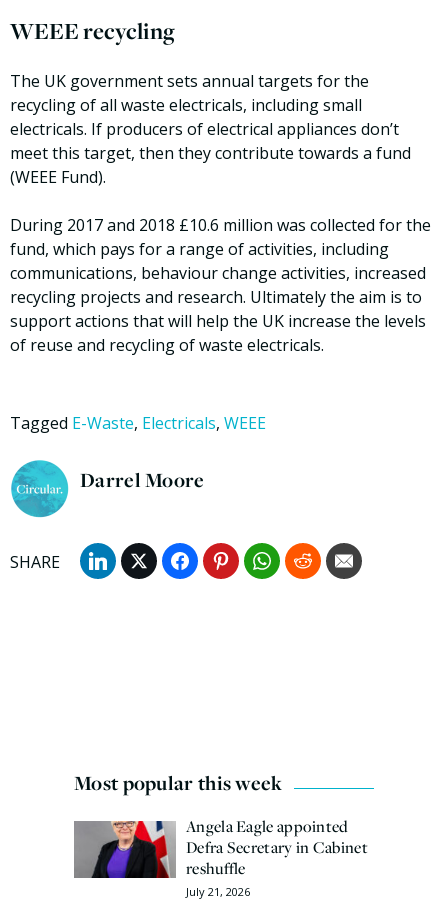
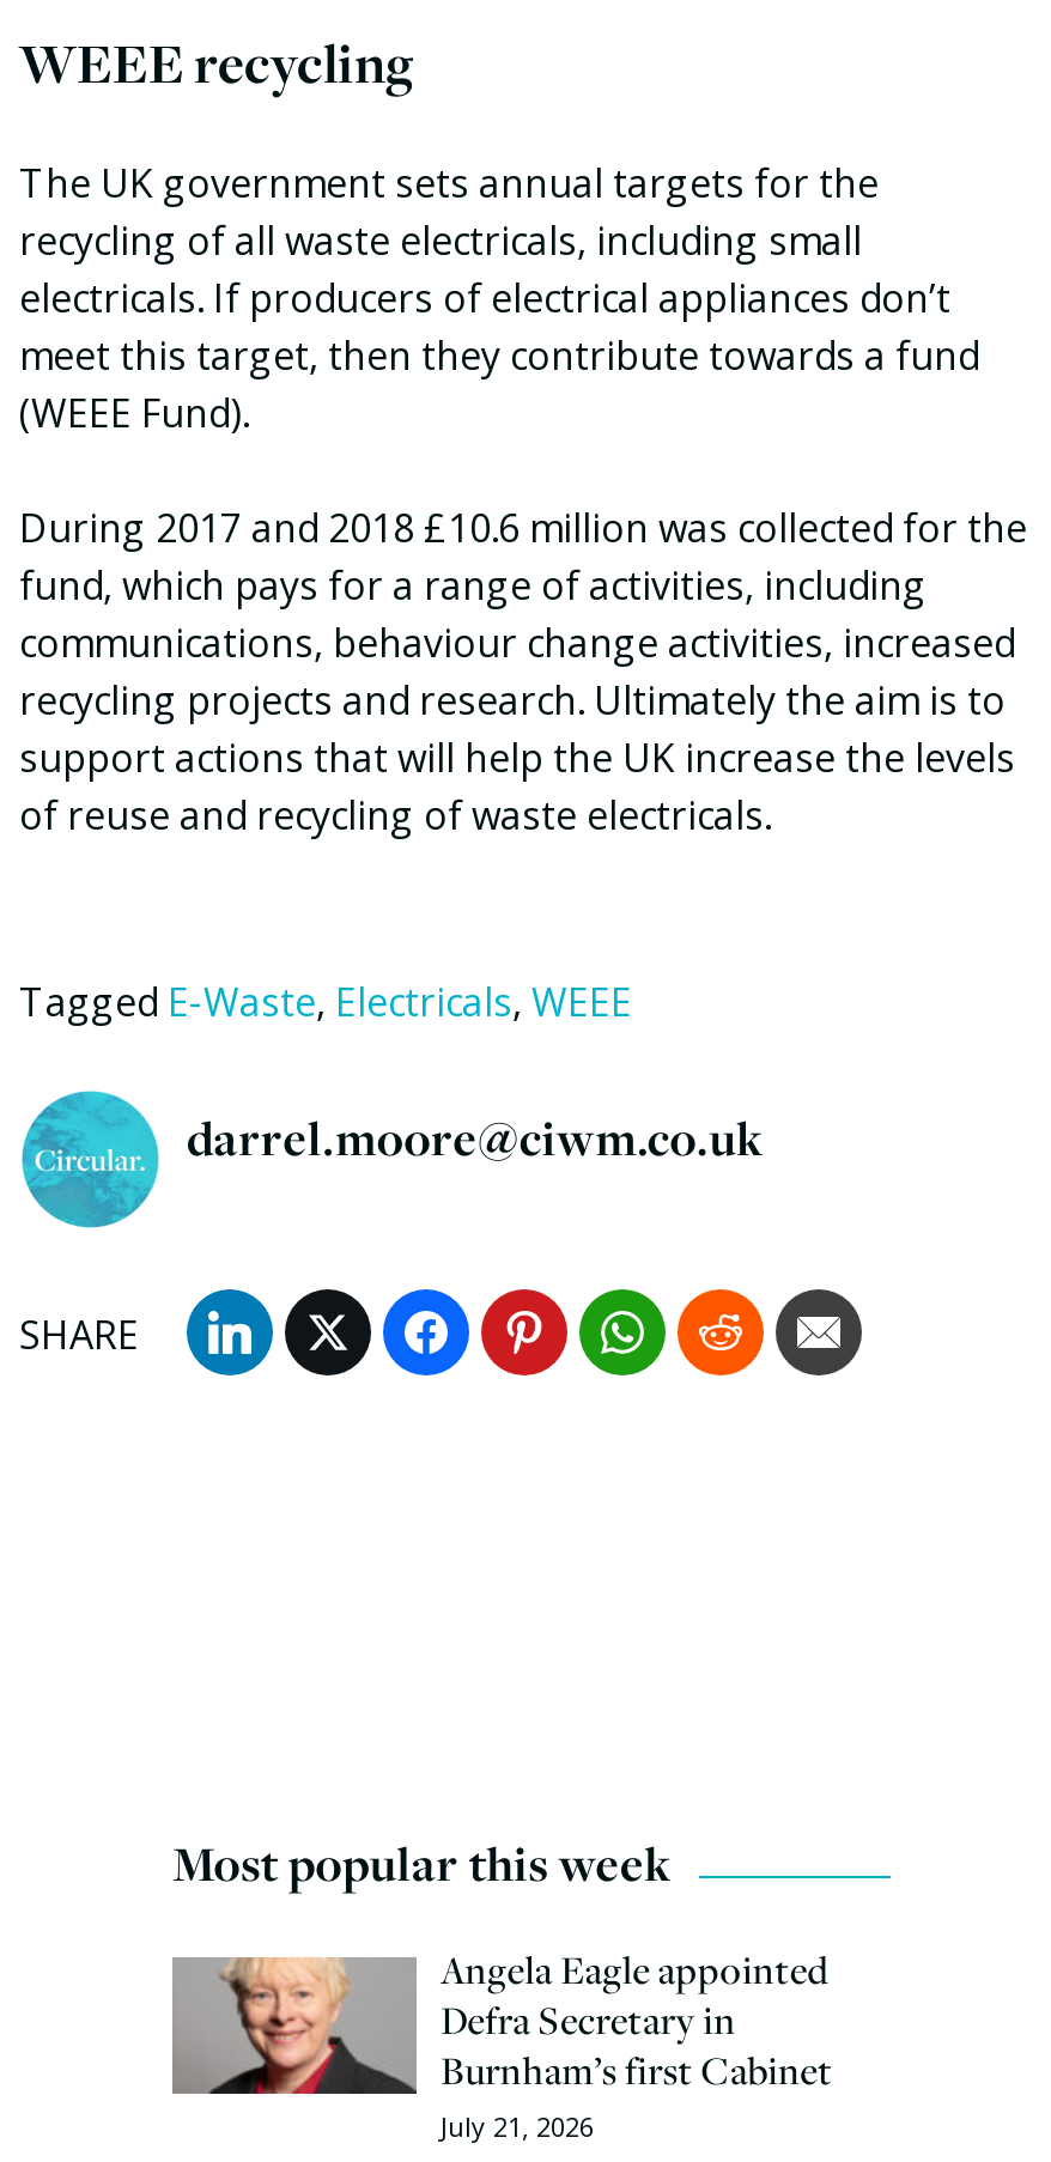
[80,465,205,492] Darrel Moore -> [187,1104,763,1168] darrel.moore@ciwm.co.uk
[92,820,368,879] [image] | Defra Secretary in Cabinet | reshuffle -> [203,1955,833,2096] [image] | Defra Secretary in | Burnham’s first Cabinet

